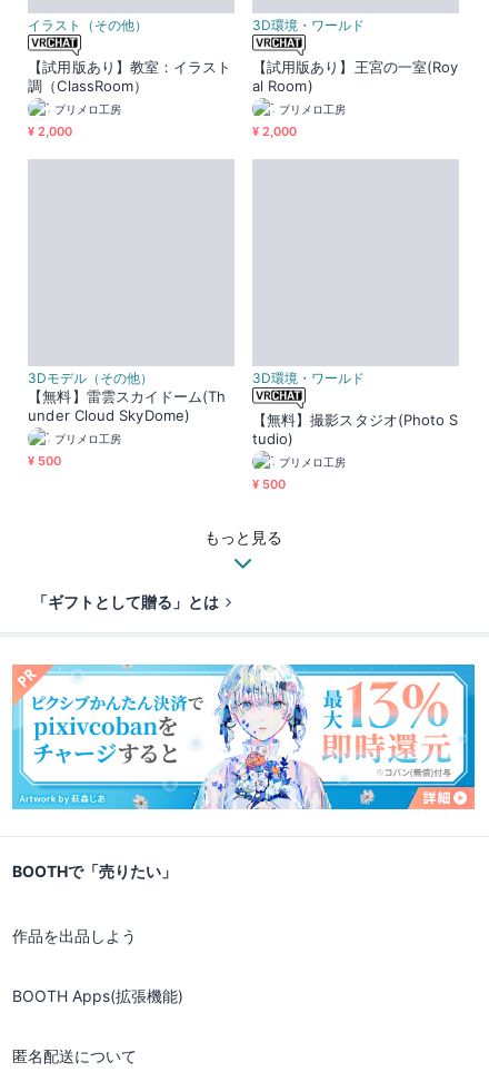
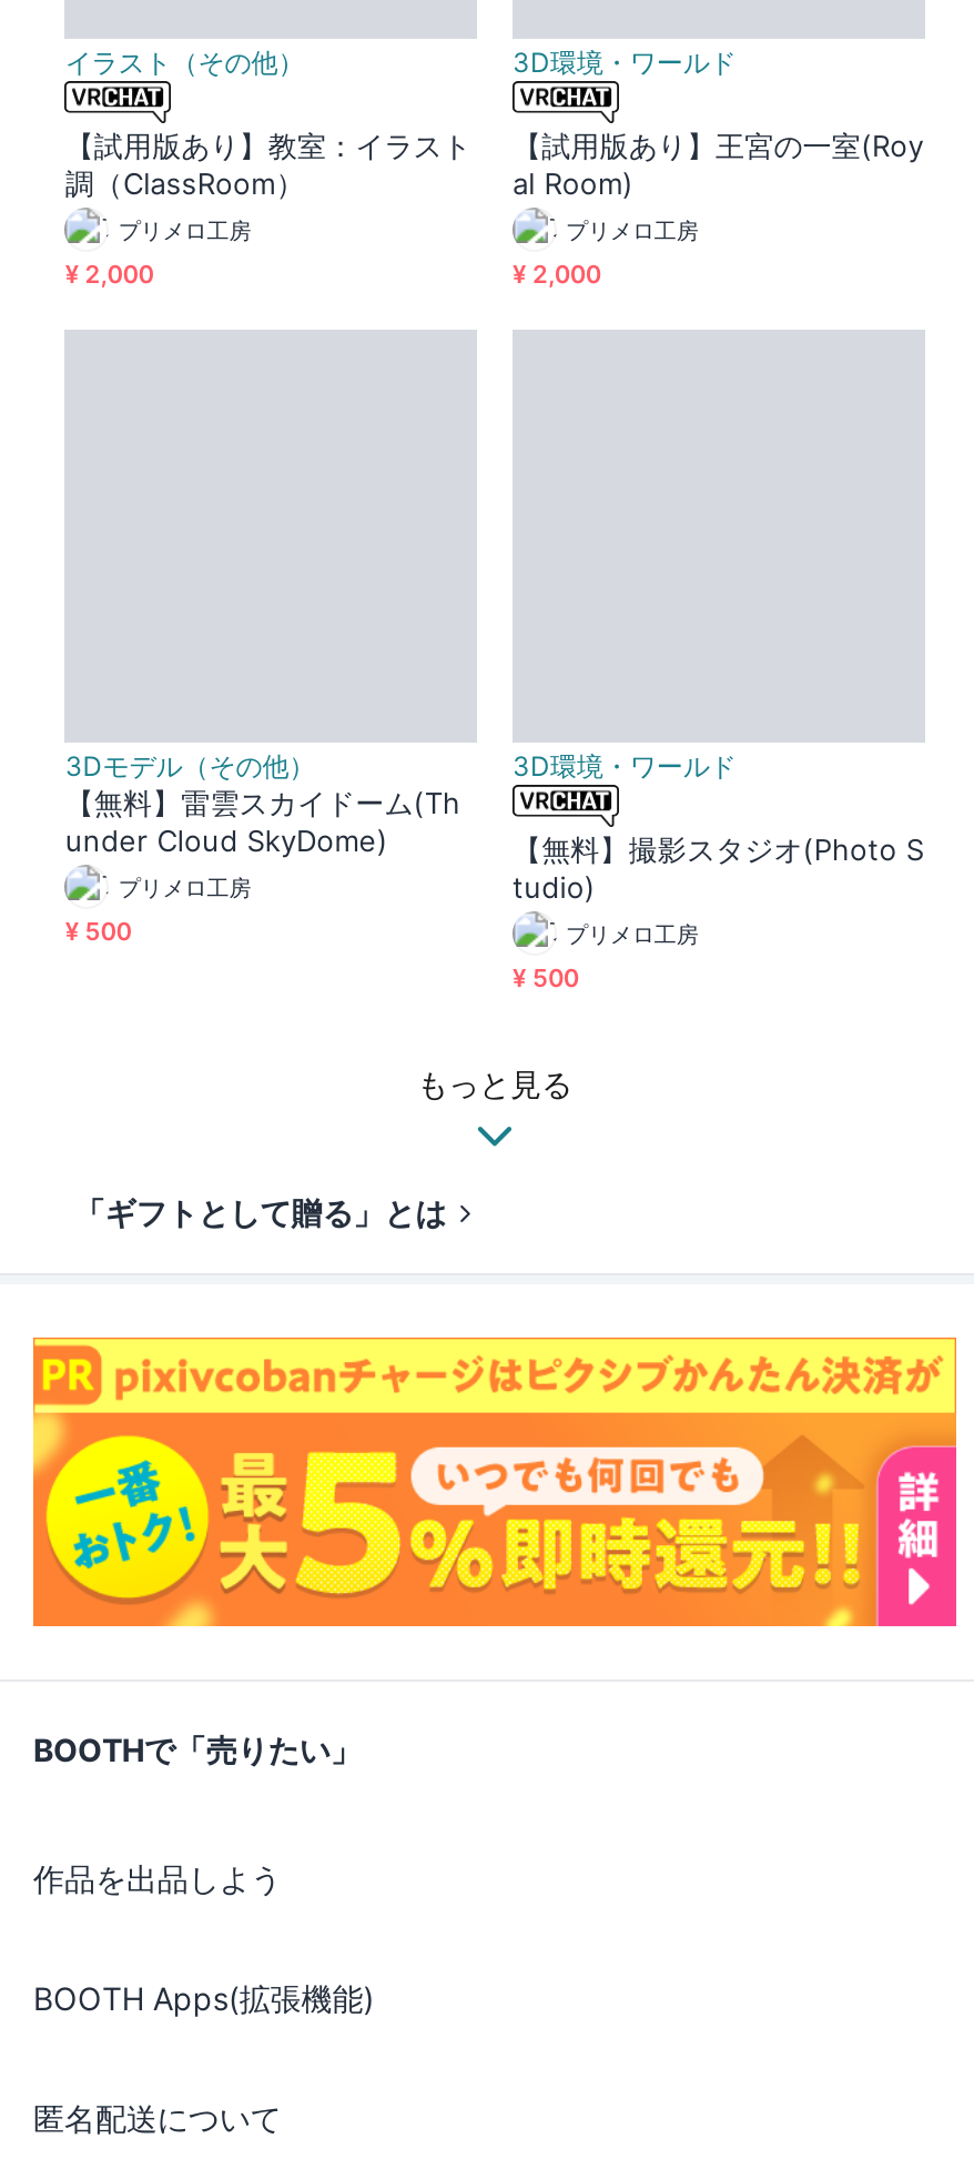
[11,663,476,810] [image] -> [31,1335,958,1628] [image]

